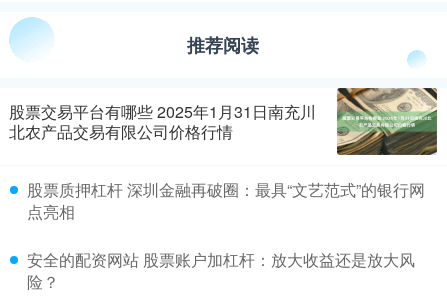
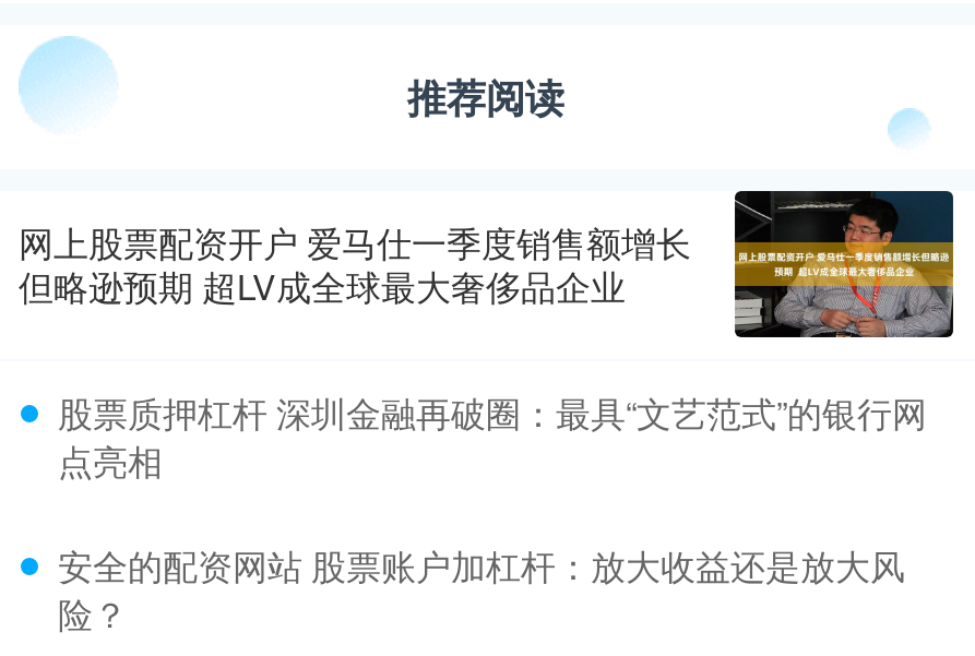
[9,87,438,156] [image] | 股票交易平台有哪些 2025年1月31日南充川 | 北农产品交易有限公司价格行情 -> [19,189,955,339] [image] | 网上股票配资开户 爱马仕一季度销售额增长 | 但略逊预期 超LV成全球最大奢侈品企业

